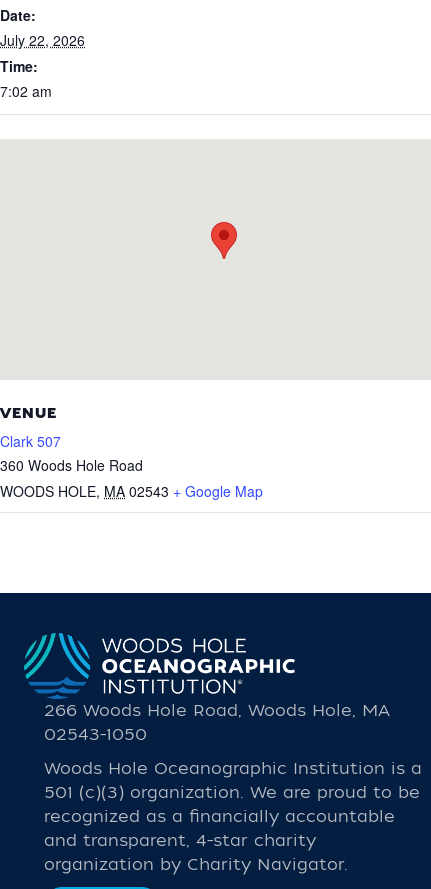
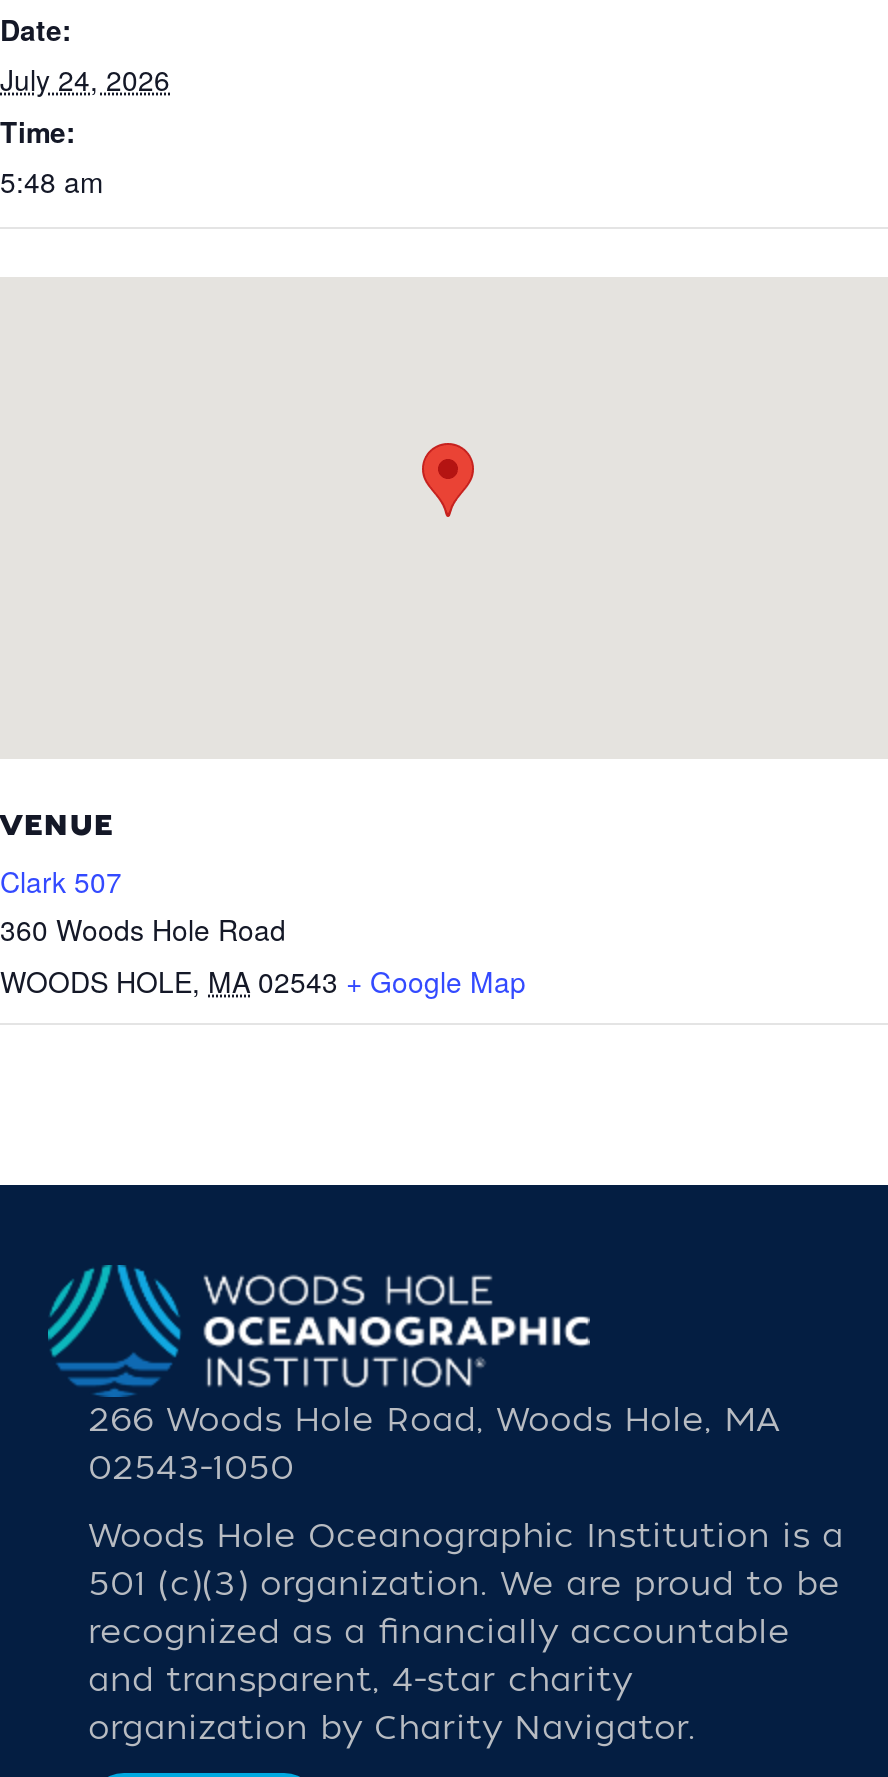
[0,30,85,50] July 22, 2026 -> [0,58,170,98] July 24, 2026
[0,81,52,101] 7:02 am -> [0,160,104,200] 5:48 am

